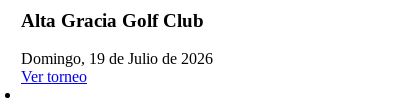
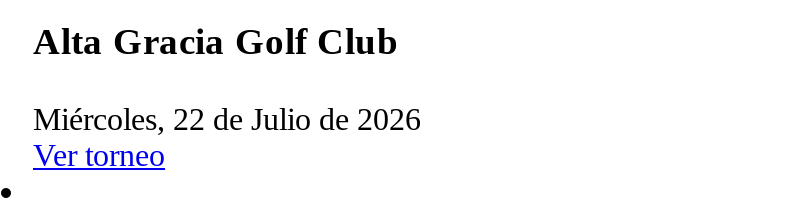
[21,50,213,67] Domingo, 19 de Julio de 2026 -> [33,102,421,136] Miércoles, 22 de Julio de 2026

